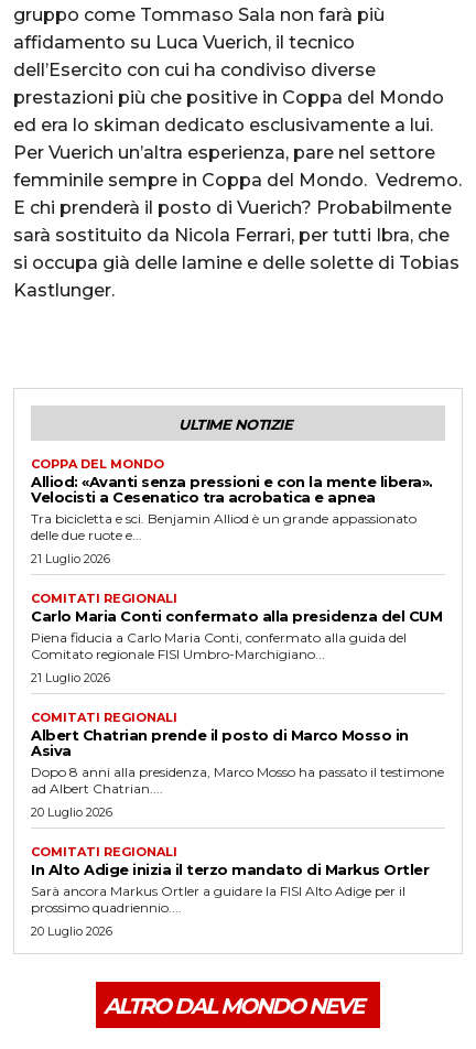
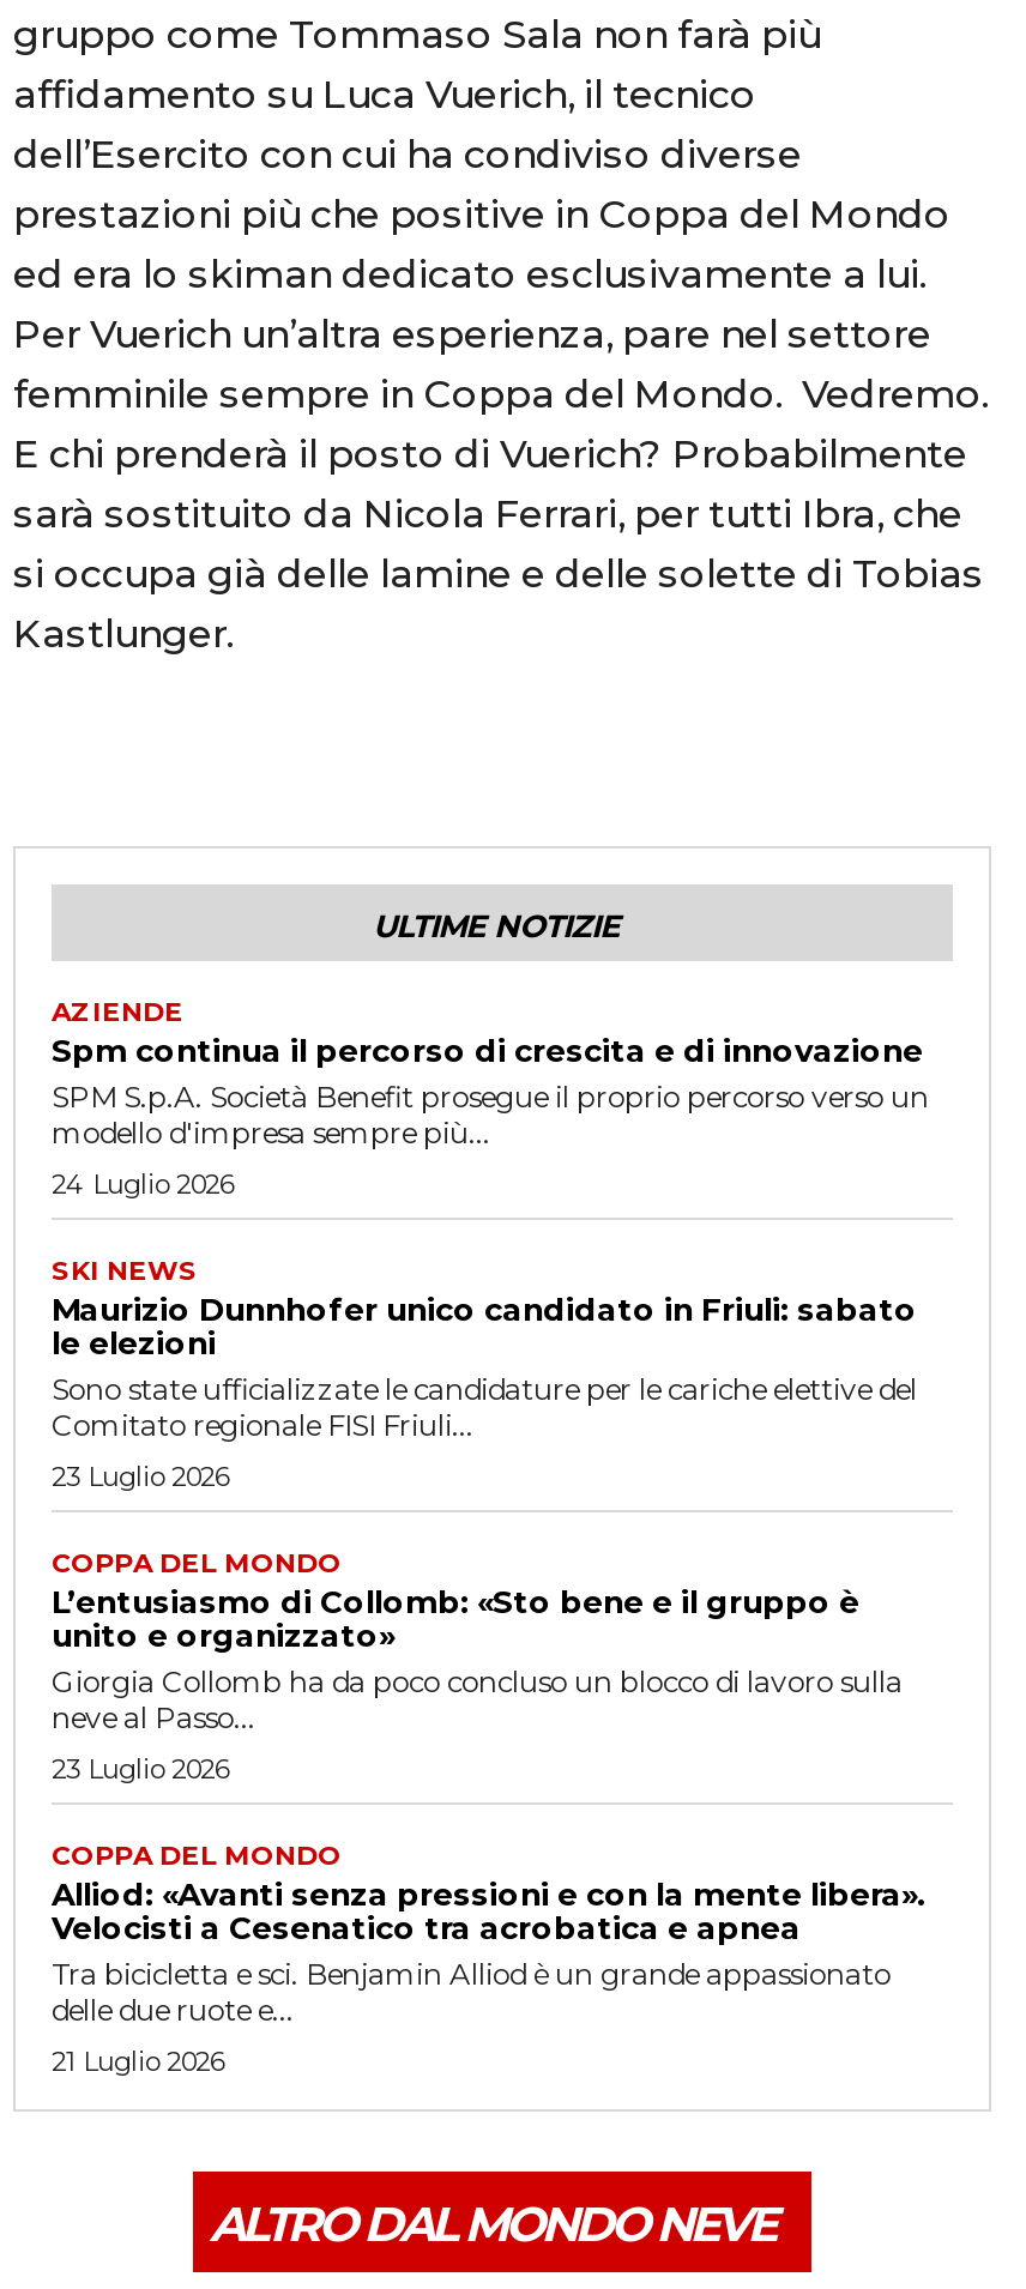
none -> [52,993,929,1784] AZIENDE | Spm continua il percorso di crescita e di innovazione | SPM S.p.A. Società Benefit prosegue il proprio percorso verso un | modello d'impresa sempre più... | 24 Luglio 2026 | SKI NEWS | Maurizio Dunnhofer unico candidato in Friuli: sabato | le elezioni | Sono state ufficializzate le candidature per le cariche elettive del | Comitato regionale FISI Friuli... | 23 Luglio 2026 | COPPA DEL MONDO | L’entusiasmo di Collomb: «Sto bene e il gruppo è | unito e organizzato» | Giorgia Collomb ha da poco concluso un blocco di lavoro sulla | neve al Passo... | 23 Luglio 2026
moved [31,457,432,567] -> [52,1837,925,2077]: COPPA DEL MONDO | Alliod: «Avanti senza pressioni e con la mente libera». | Velocisti a Cesenatico tra acrobatica e apnea | Tra bicicletta e sci. Benjamin Alliod è un grande appassionato | delle due ruote e... | 21 Luglio 2026
[31,591,444,939] COMITATI REGIONALI | Carlo Maria Conti confermato alla presidenza del CUM | Piena fiducia a Carlo Maria Conti, confermato alla guida del | Comitato regionale FISI Umbro-Marchigiano... | 21 Luglio 2026 | COMITATI REGIONALI | Albert Chatrian prende il posto di Marco Mosso in | Asiva | Dopo 8 anni alla presidenza, Marco Mosso ha passato il testimone | ad Albert Chatrian.... | 20 Luglio 2026 | COMITATI REGIONALI | In Alto Adige inizia il terzo mandato di Markus Ortler | Sarà ancora Markus Ortler a guidare la FISI Alto Adige per il | prossimo quadriennio.... | 20 Luglio 2026 -> none

